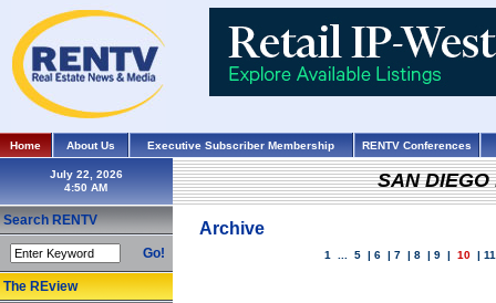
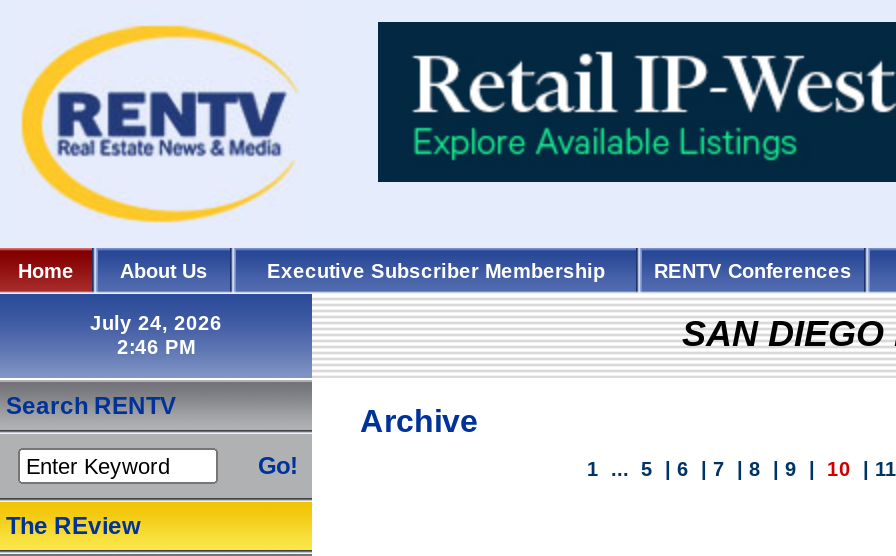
[50,168,123,180] July 22, 2026 -> [90,312,222,334] July 24, 2026

